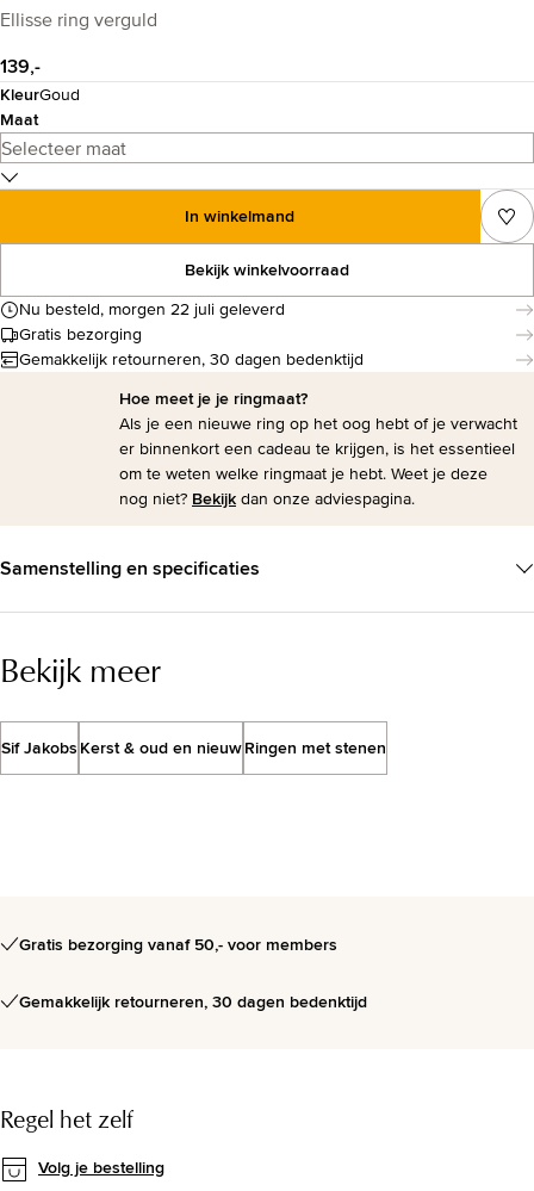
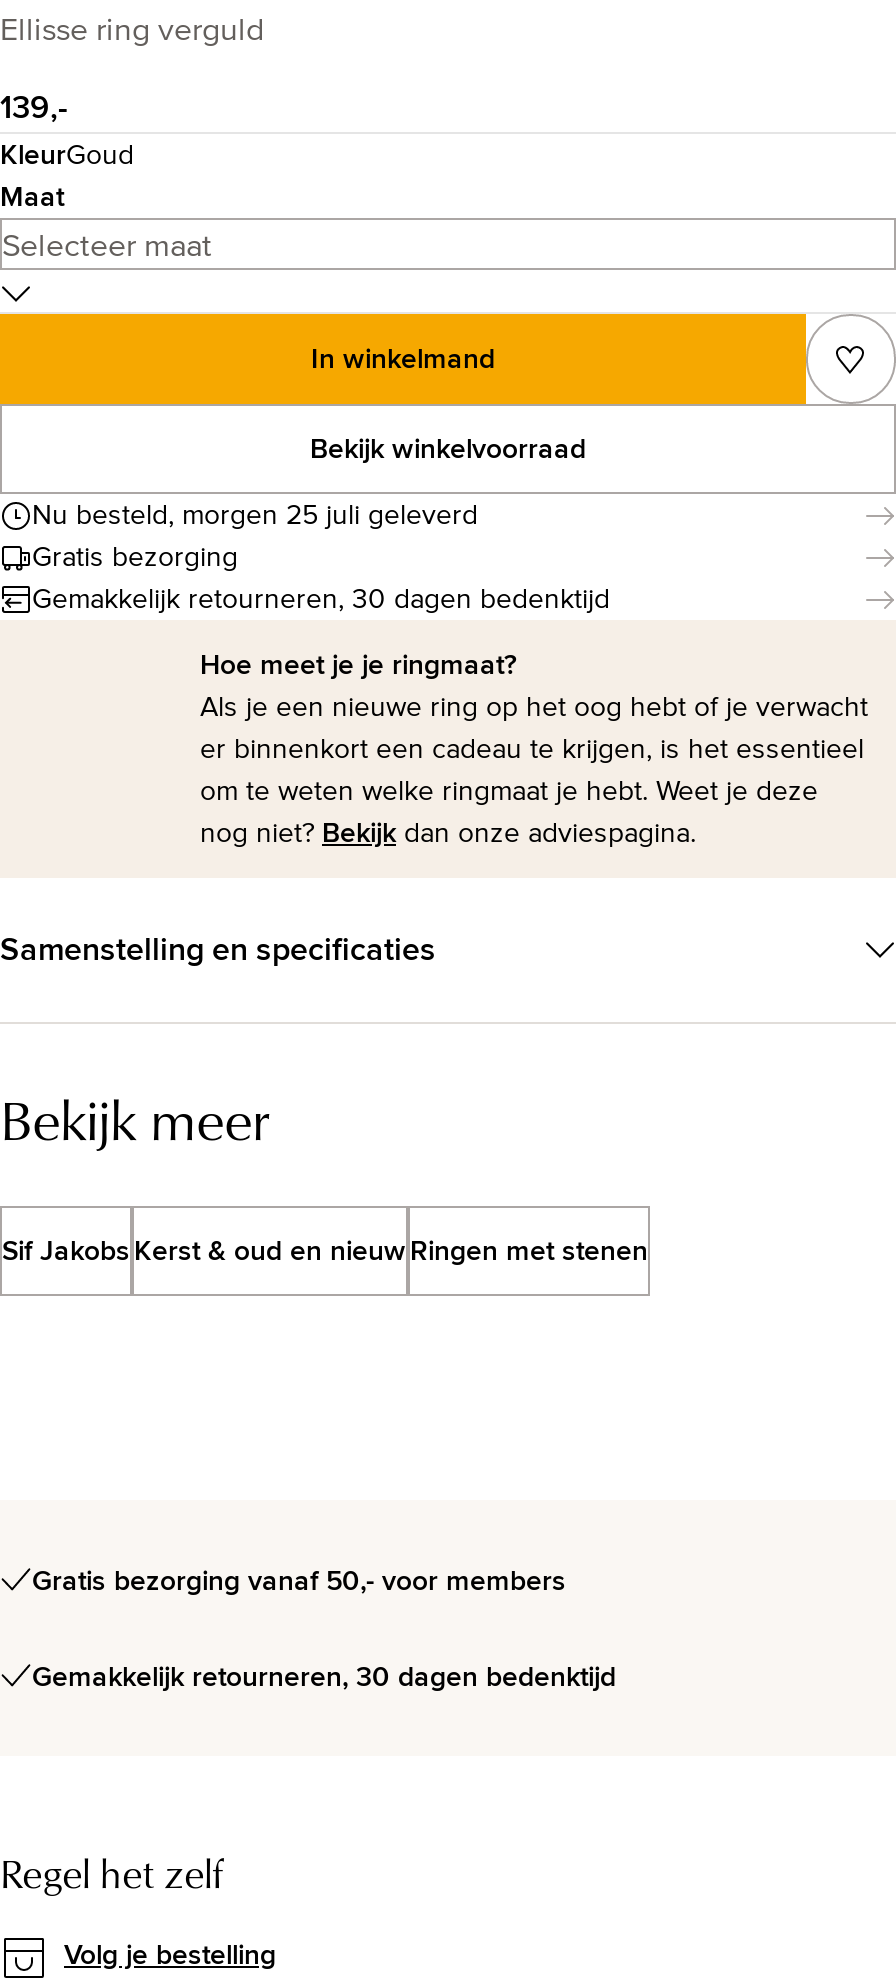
[19,299,285,318] Nu besteld, morgen 22 juli geleverd -> [32,498,478,530] Nu besteld, morgen 25 juli geleverd

